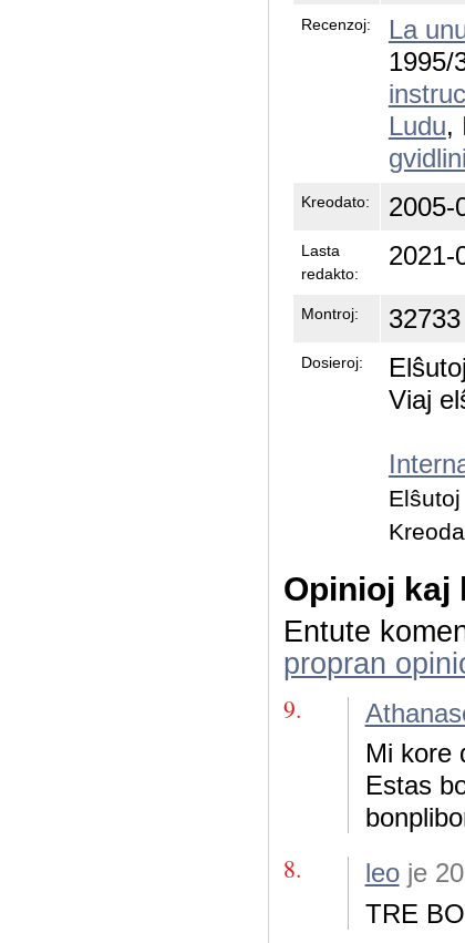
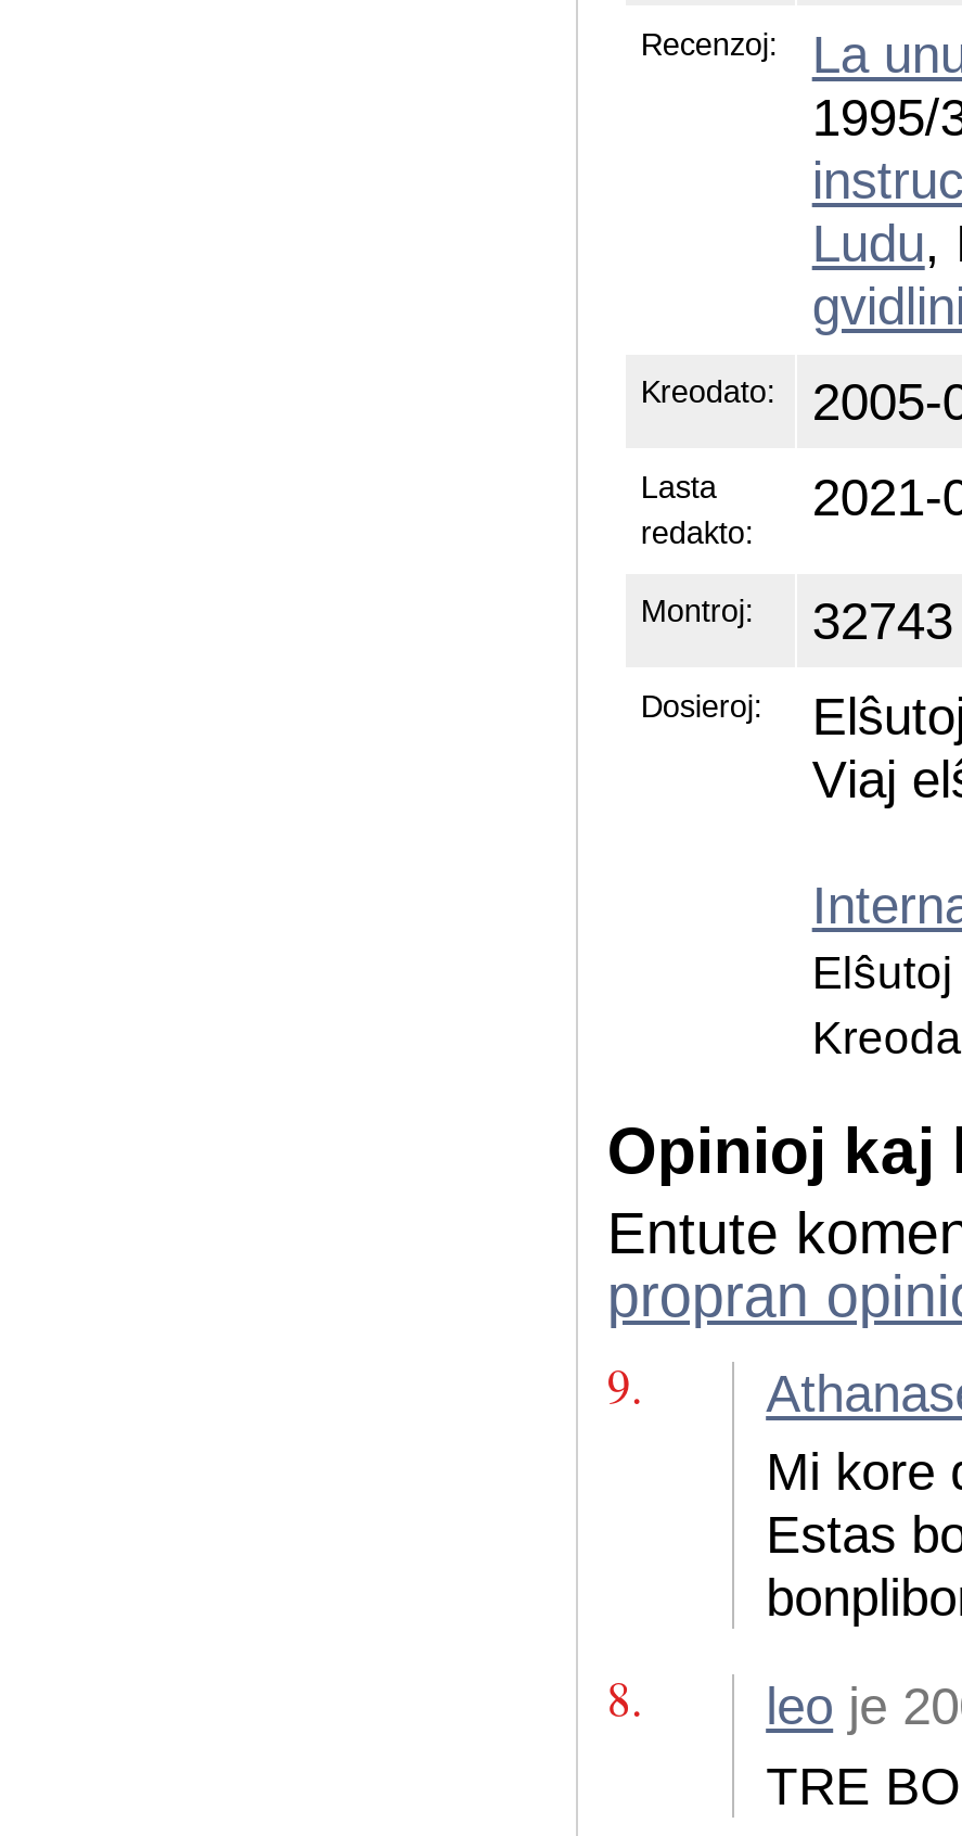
[301,303,460,333] Montroj: 32733 -> [641,591,953,649] Montroj: 32743

